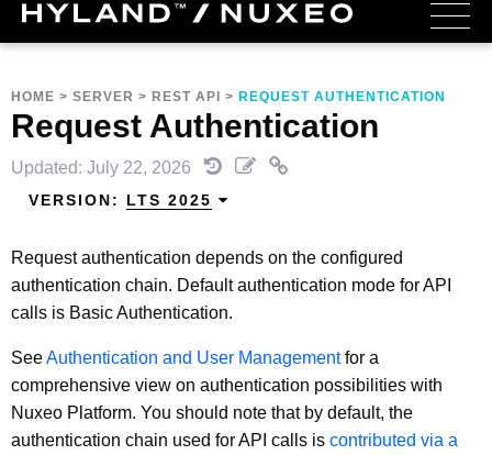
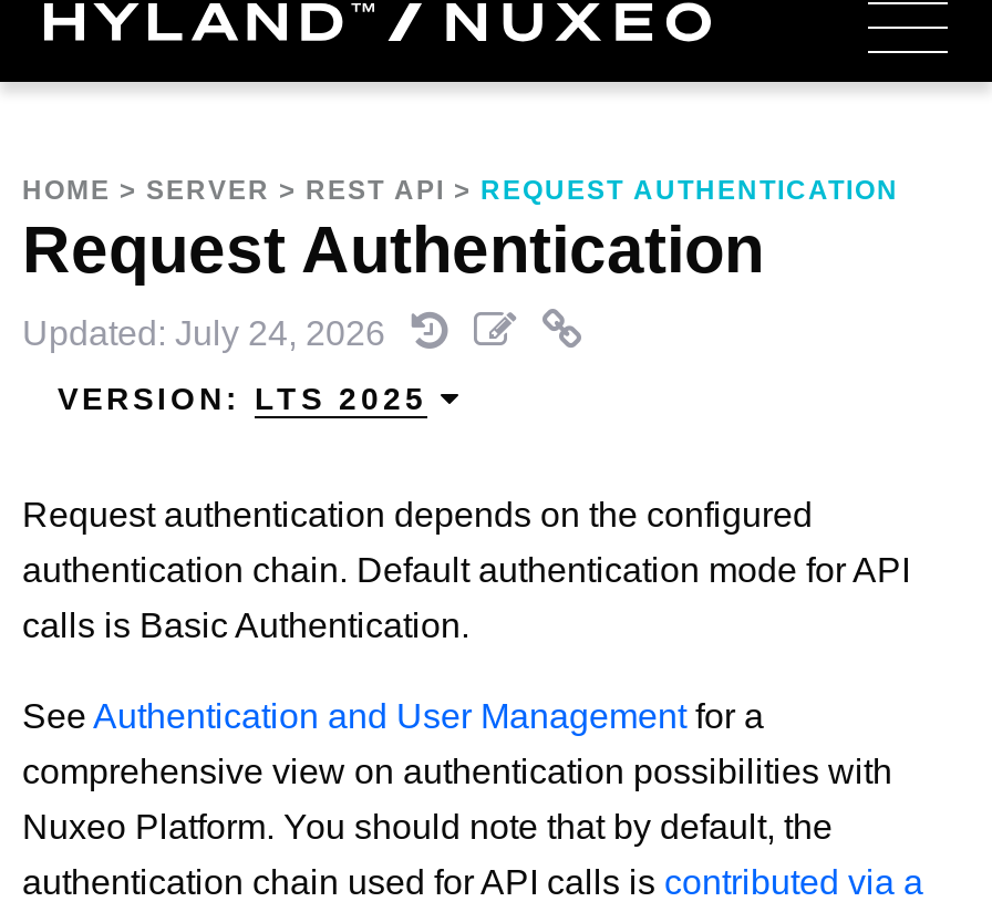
[11,158,195,177] Updated: July 22, 2026 -> [22,314,394,352] Updated: July 24, 2026

